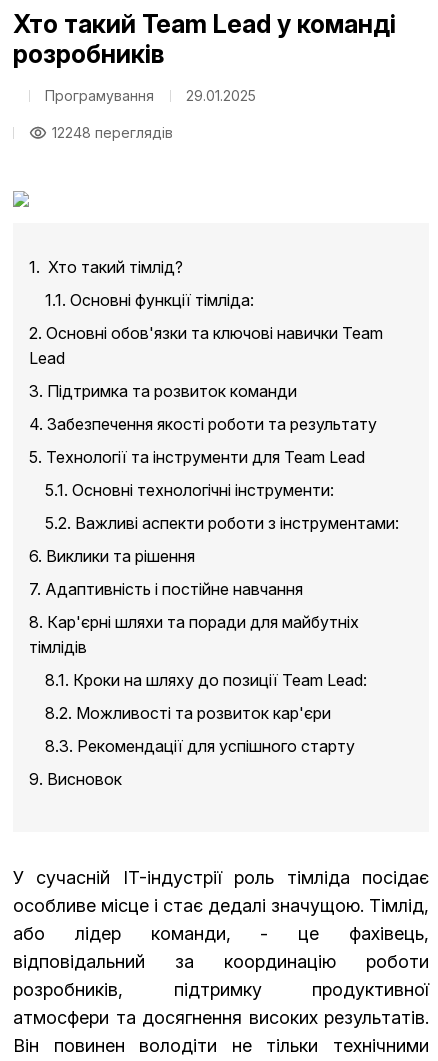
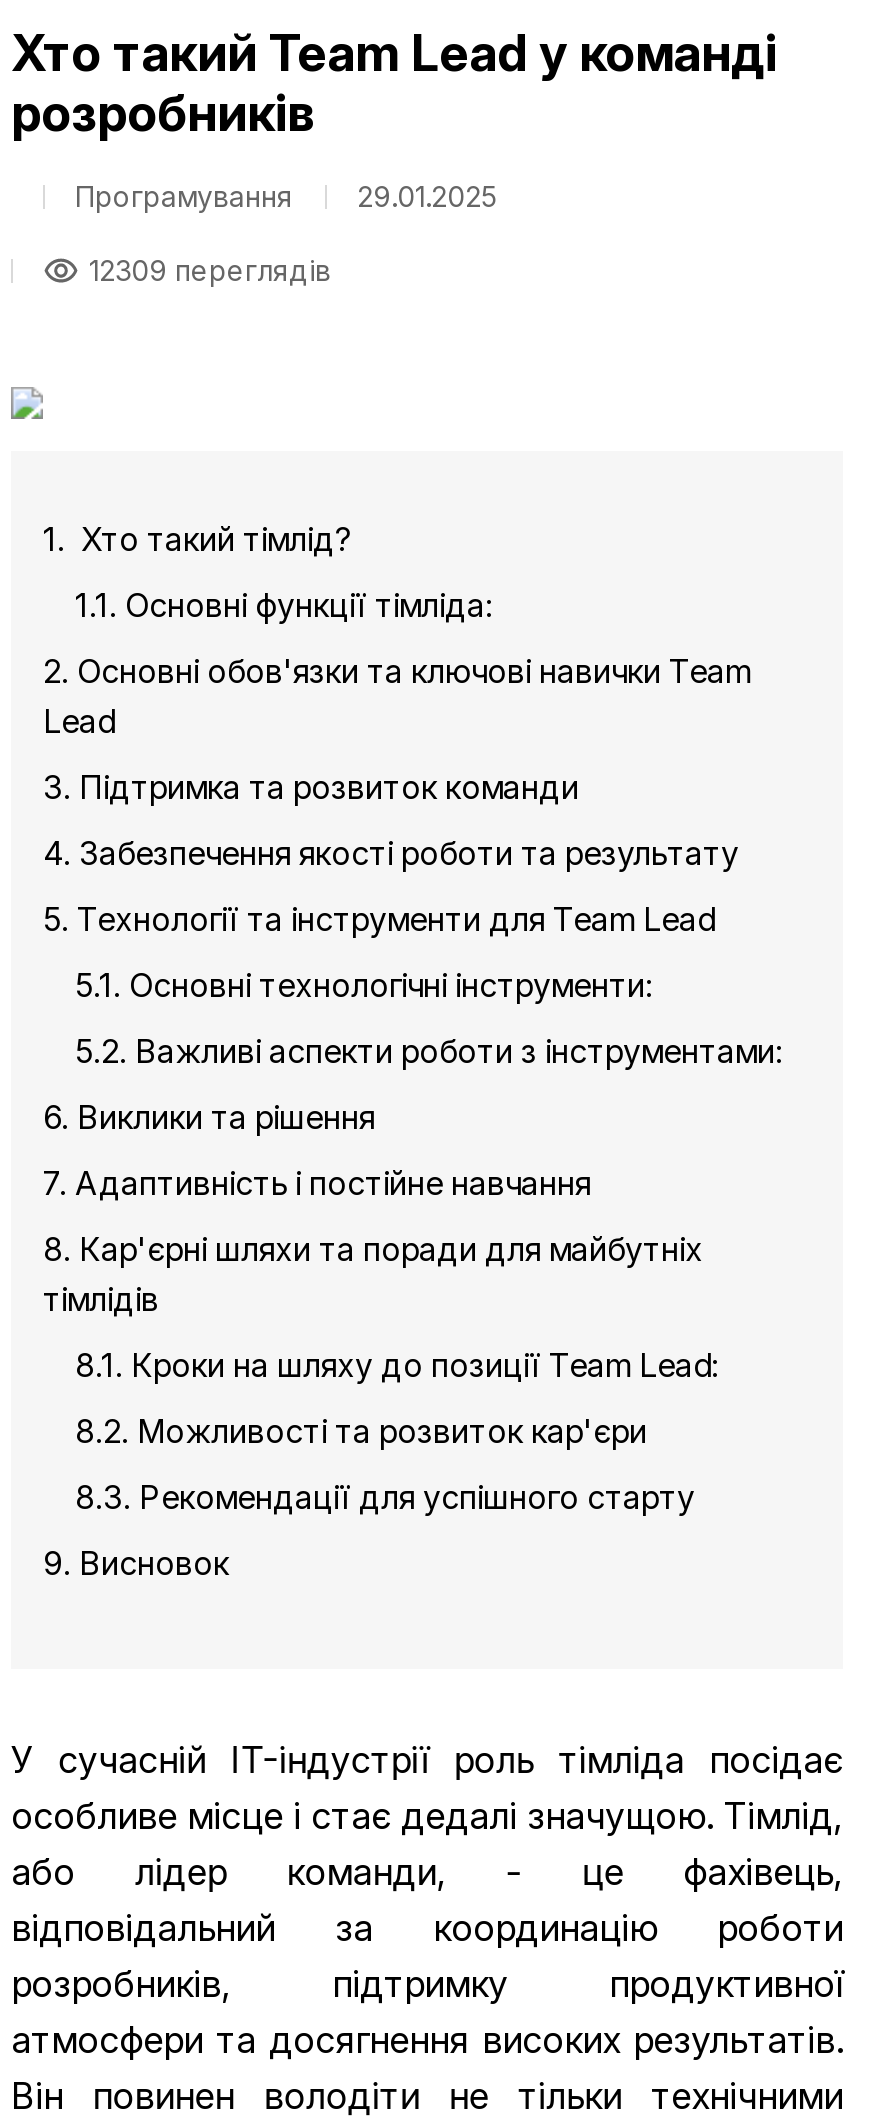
[52,124,173,141] 12248 переглядів -> [89,253,331,287] 12309 переглядів

